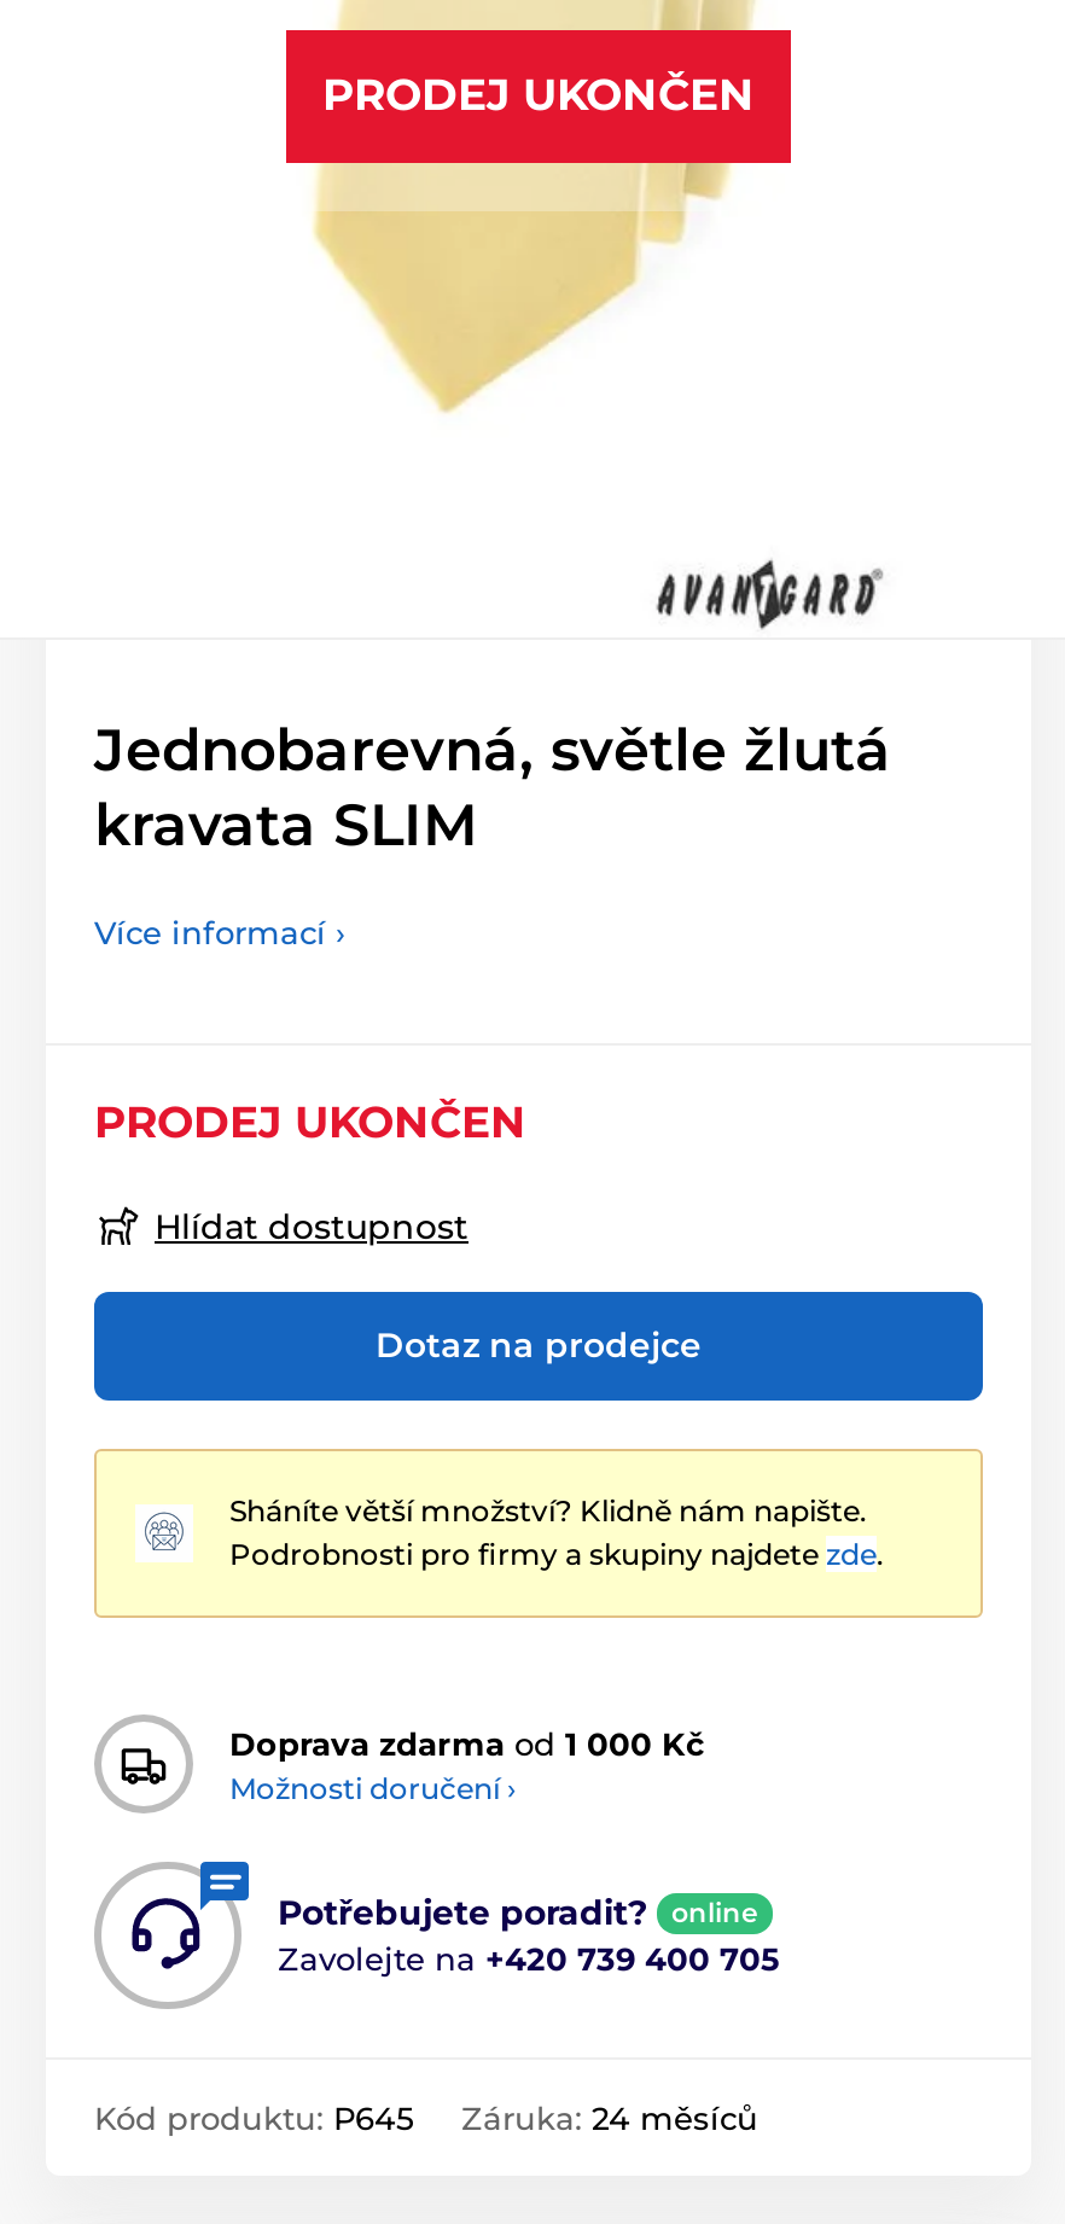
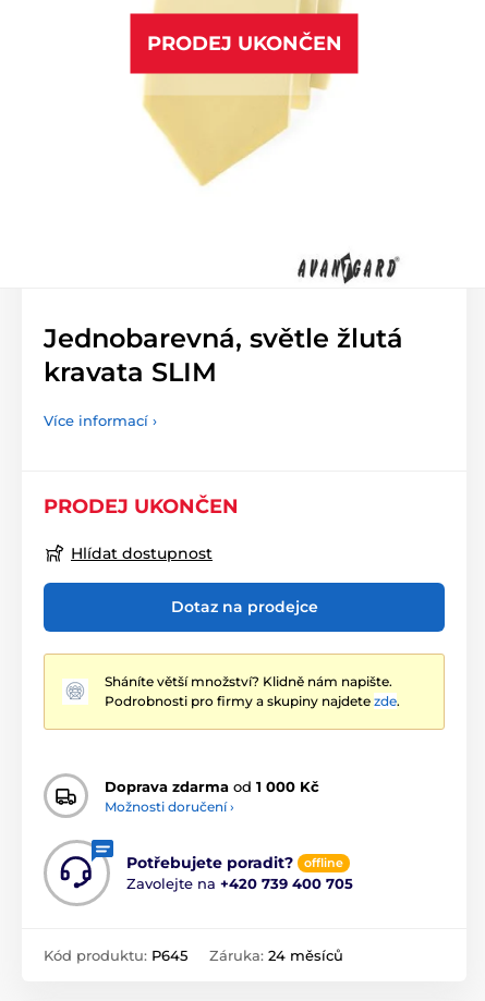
[671,1896,758,1930] online -> [304,855,343,870] offline

